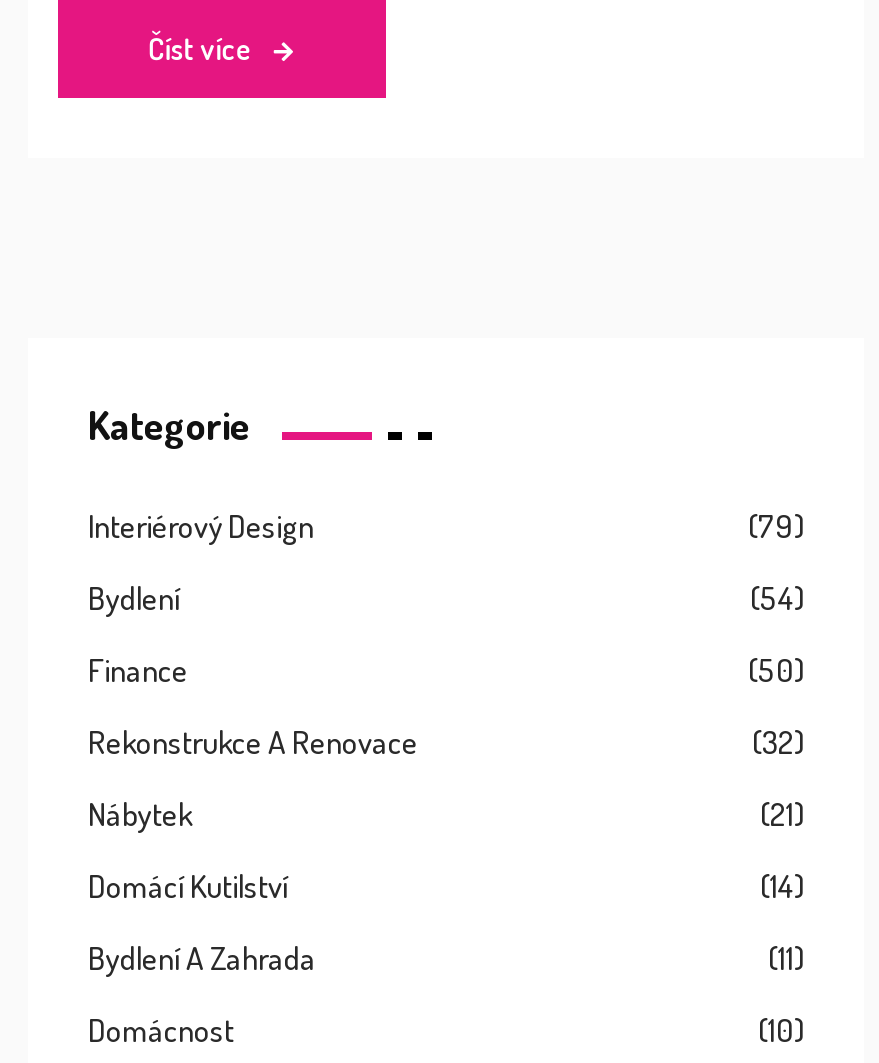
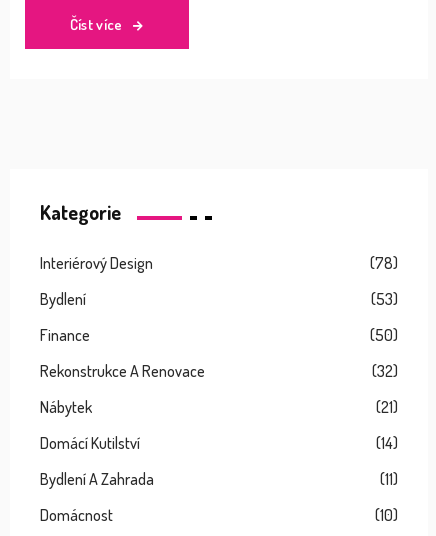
[748,506,804,546] (79) -> [370,253,398,273] (78)
[750,578,804,618] (54) -> [371,289,398,309] (53)

